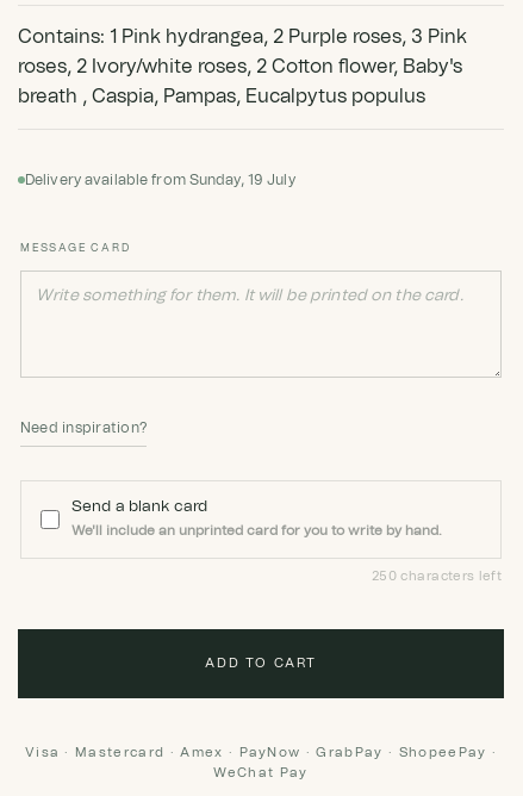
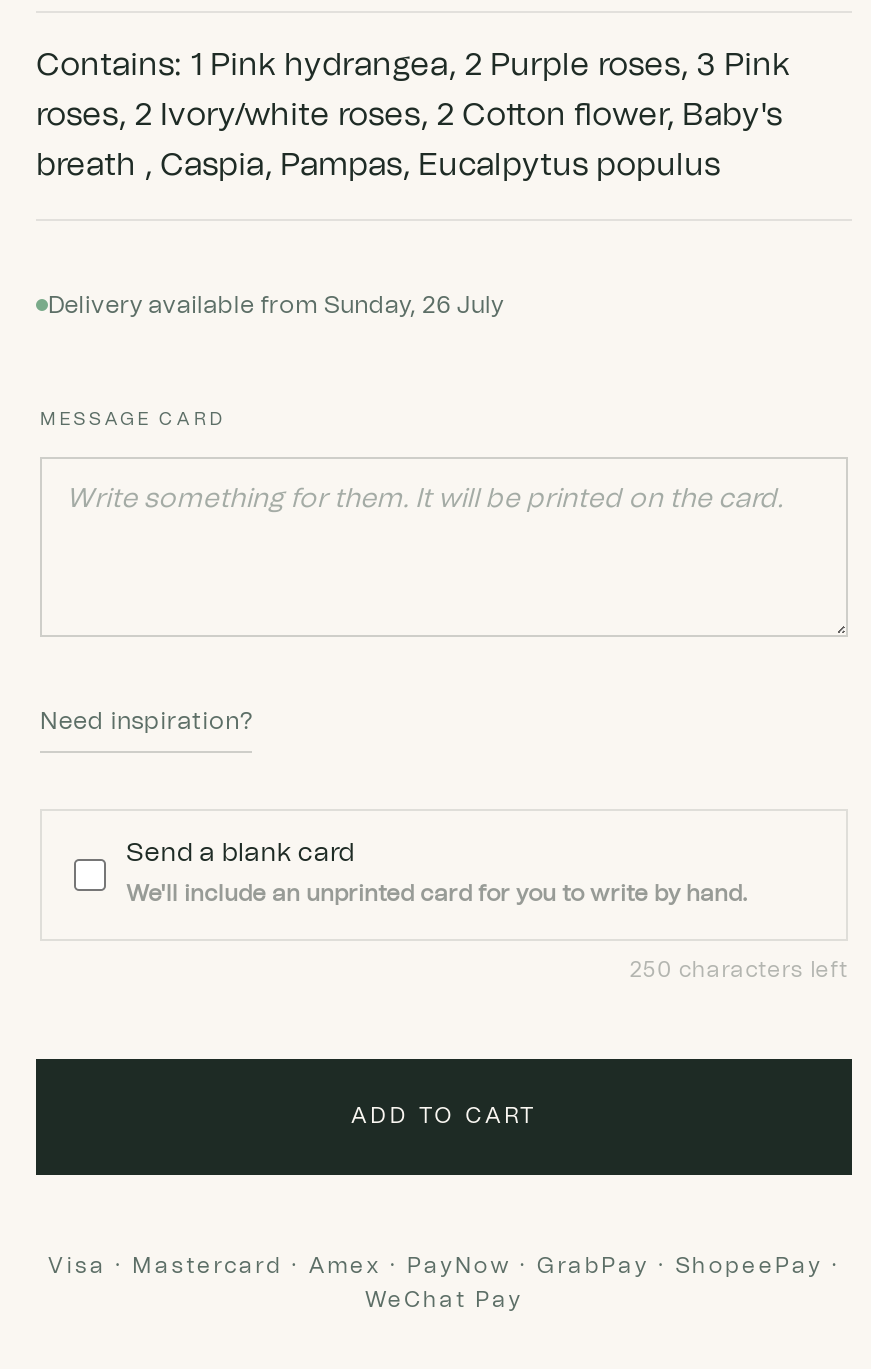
[25,173,295,187] Delivery available from Sunday, 19 July -> [48,294,503,318] Delivery available from Sunday, 26 July

